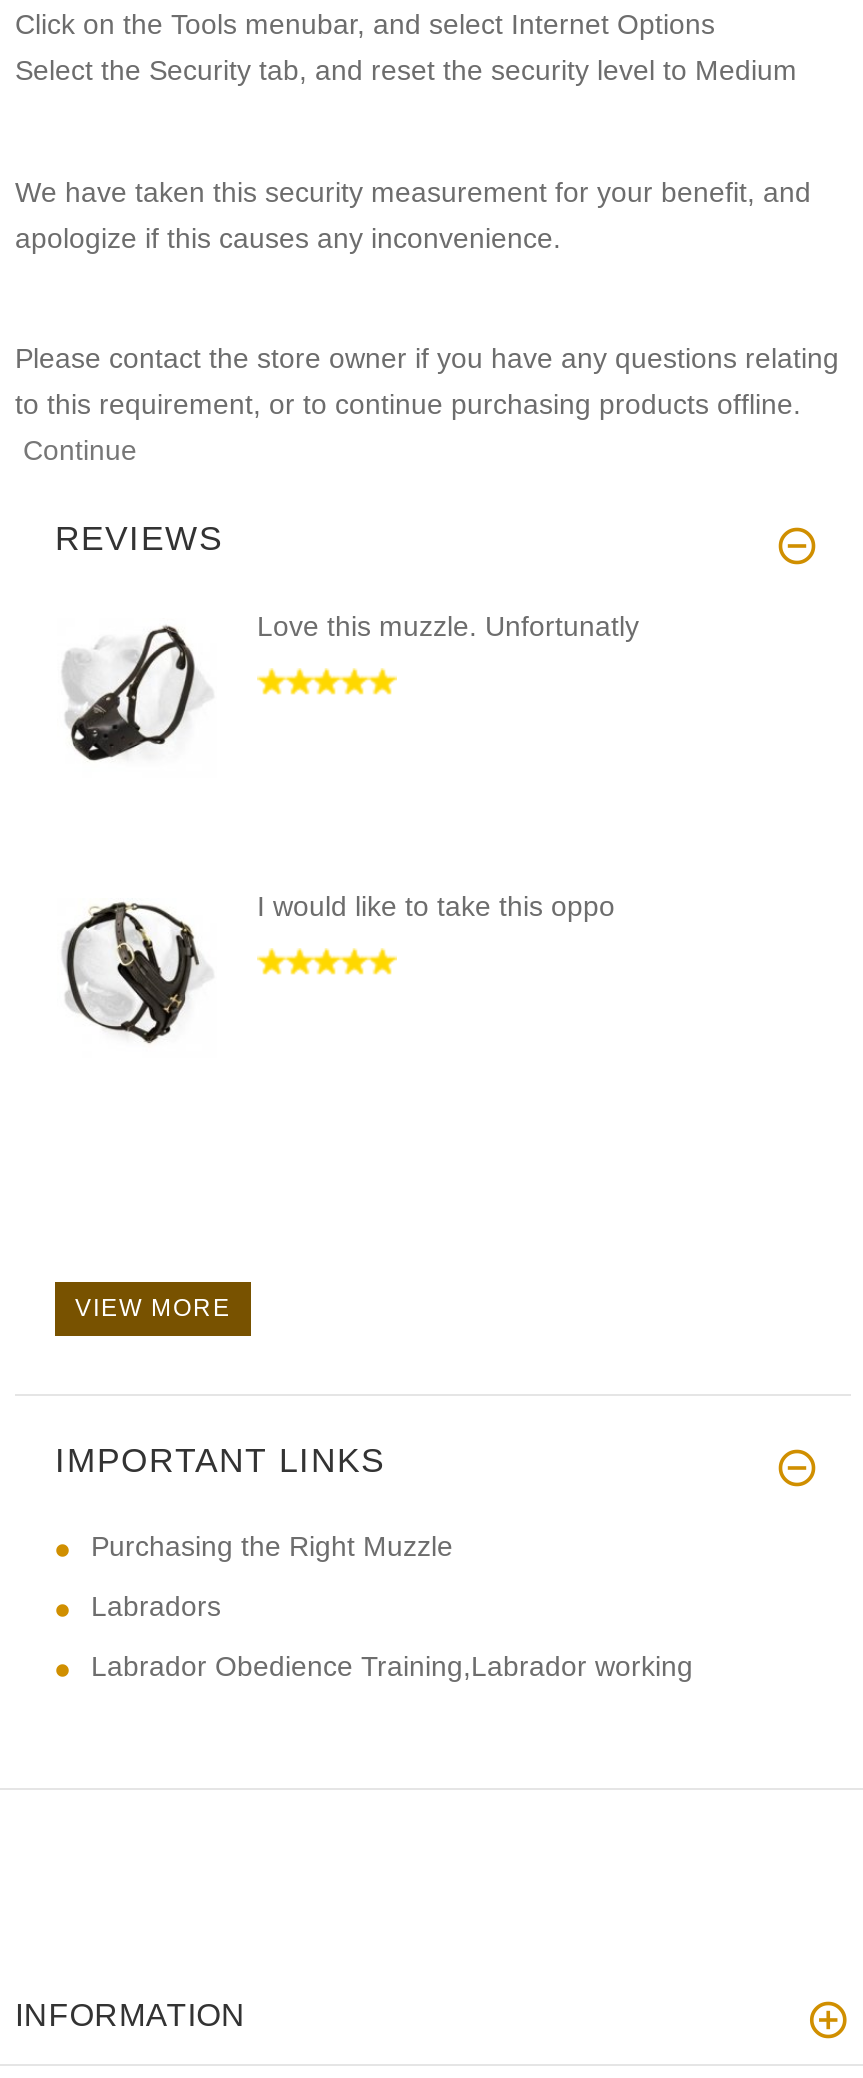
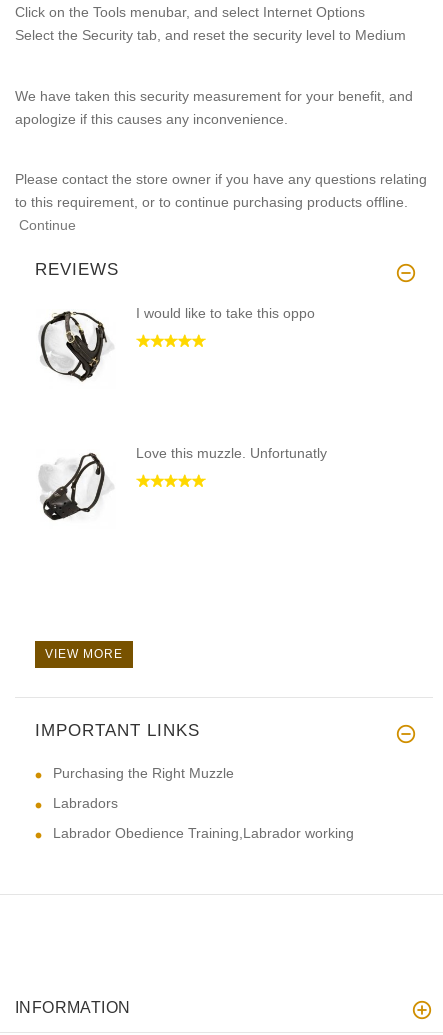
moved [67,610,639,762] -> [41,445,327,521]: [image] | Love this muzzle. Unfortunatly
moved [59,890,615,1046] -> [37,305,315,383]: [image] | I would like to take this oppo

